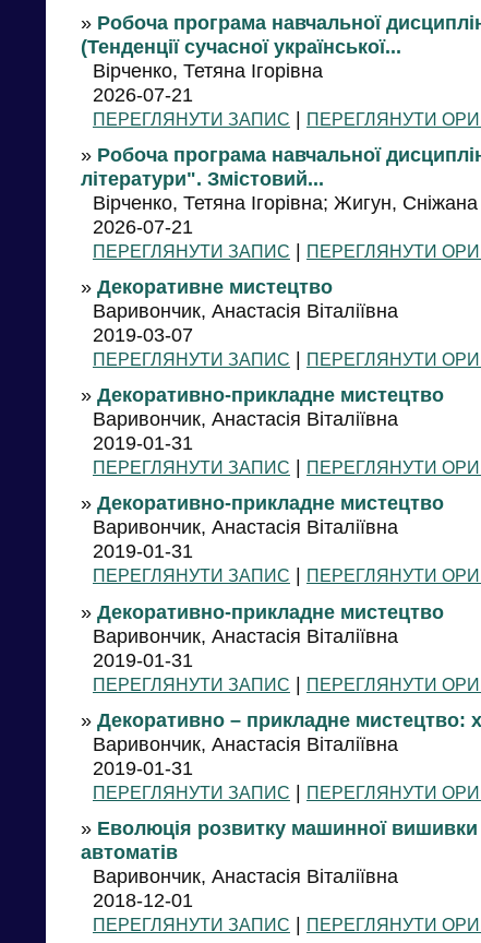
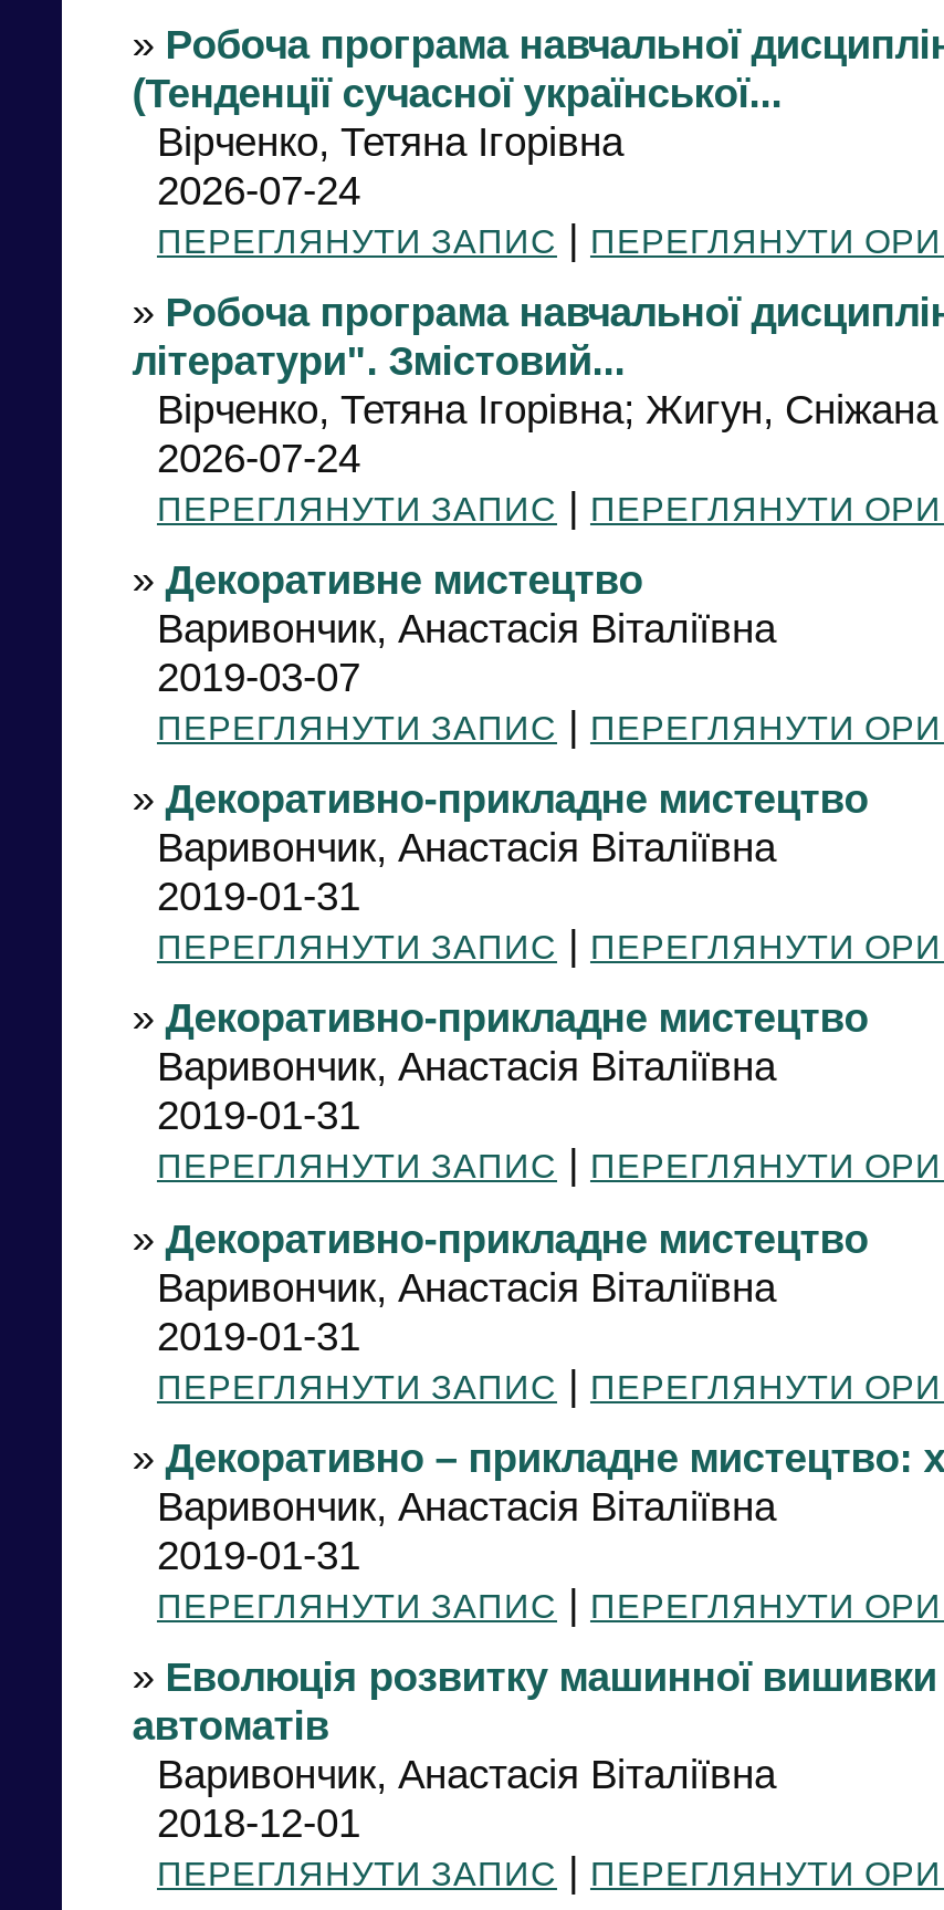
[93,83,193,105] 2026-07-21 -> [157,166,360,213] 2026-07-24
[93,215,193,238] 2026-07-21 -> [157,434,360,481] 2026-07-24

